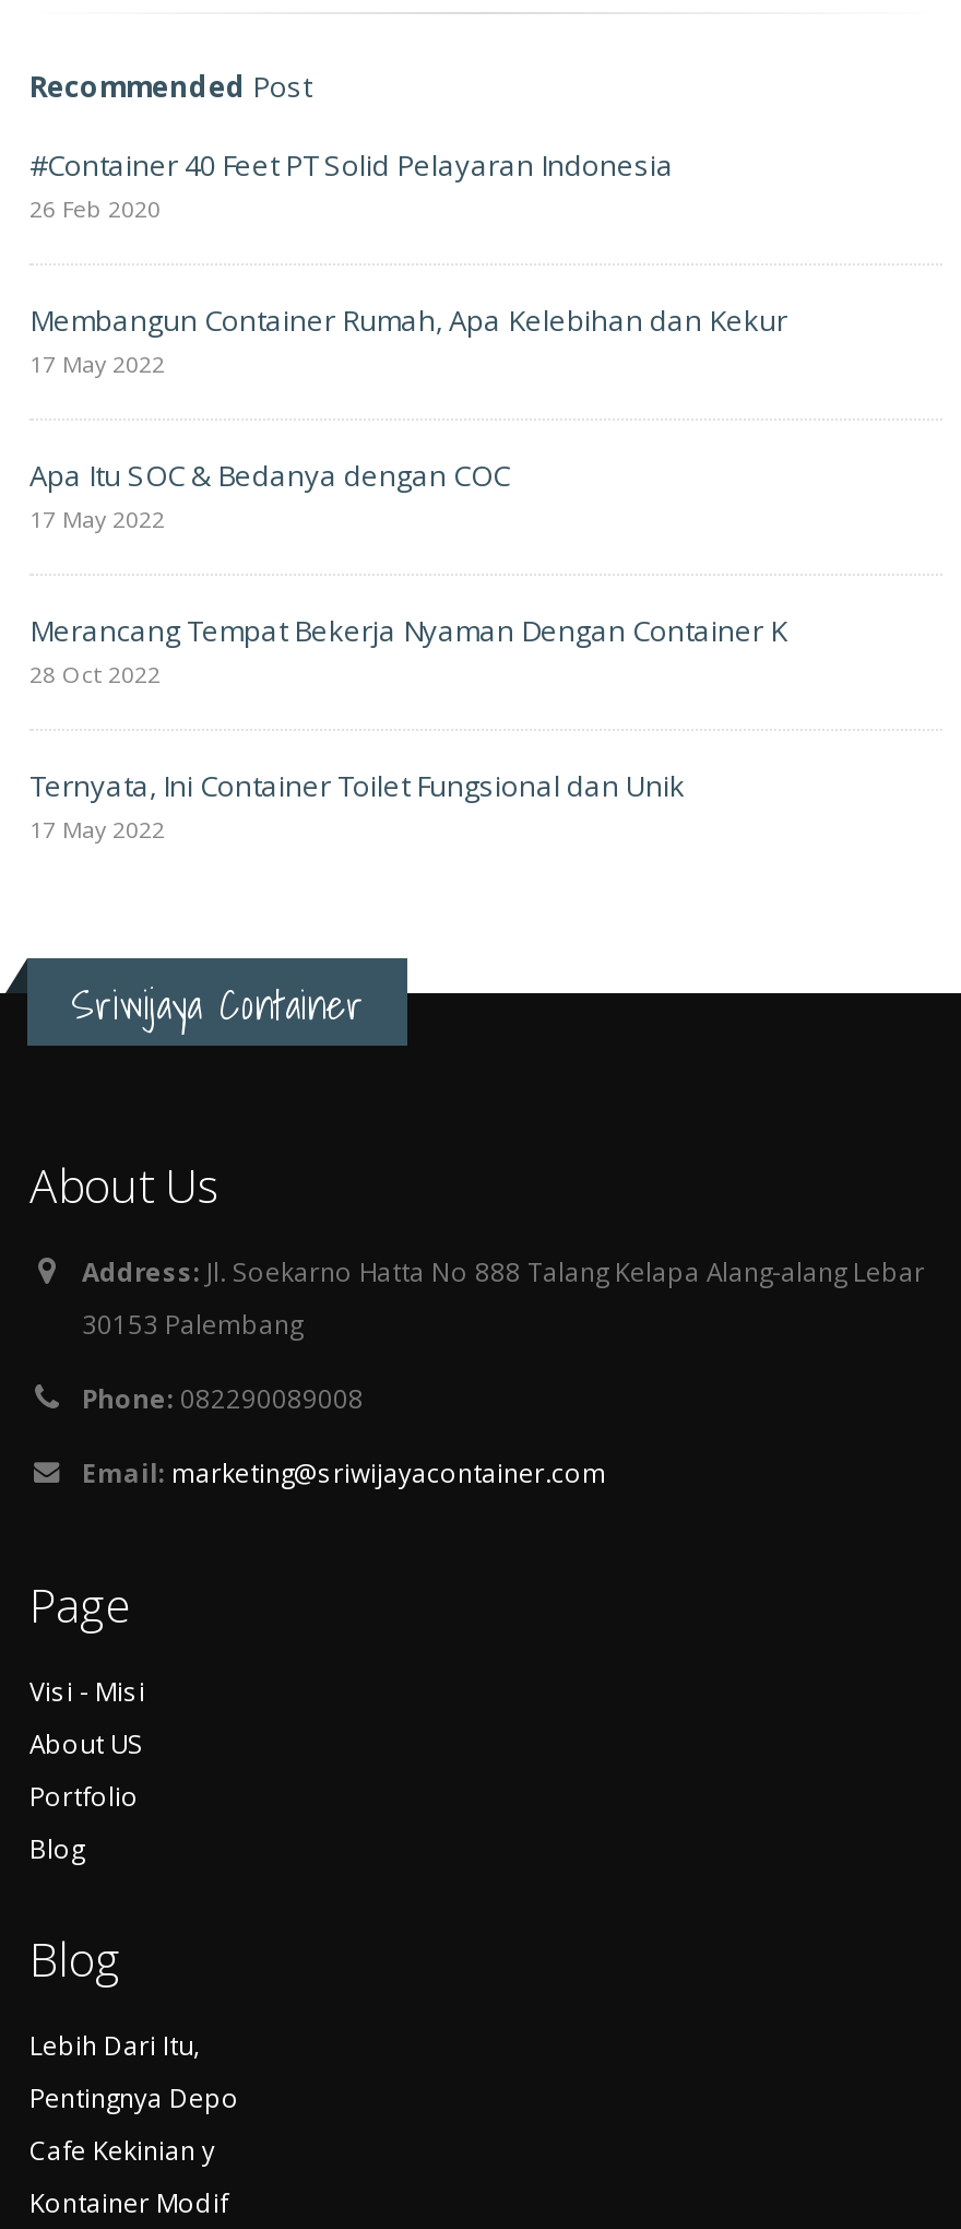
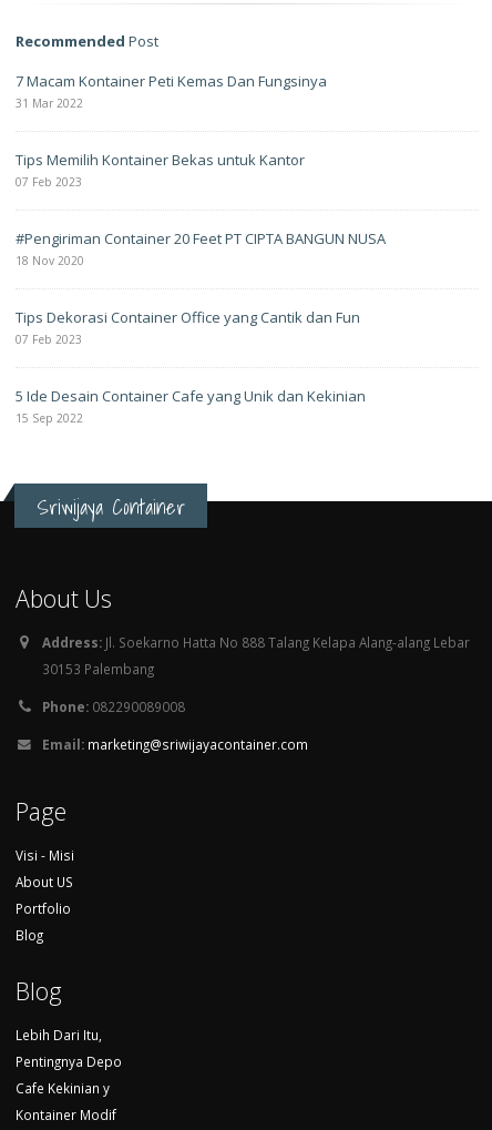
[29,144,674,223] #Container 40 Feet PT Solid Pelayaran Indonesia | 26 Feb 2020 -> [16,71,327,111] 7 Macam Kontainer Peti Kemas Dan Fungsinya | 31 Mar 2022
[29,300,787,378] Membangun Container Rumah, Apa Kelebihan dan Kekur | 17 May 2022 -> [16,150,305,190] Tips Memilih Kontainer Bekas untuk Kantor | 07 Feb 2023
[29,455,510,533] Apa Itu SOC & Bedanya dengan COC | 17 May 2022 -> [16,229,386,268] #Pengiriman Container 20 Feet PT CIPTA BANGUN NUSA | 18 Nov 2020
[29,610,787,689] Merancang Tempat Bekerja Nyaman Dengan Container K | 28 Oct 2022 -> [16,307,360,347] Tips Dekorasi Container Office yang Cantik dan Fun | 07 Feb 2023
[29,765,685,844] Ternyata, Ini Container Toilet Fungsional dan Unik | 17 May 2022 -> [16,386,366,426] 5 Ide Desain Container Cafe yang Unik dan Kekinian | 15 Sep 2022

